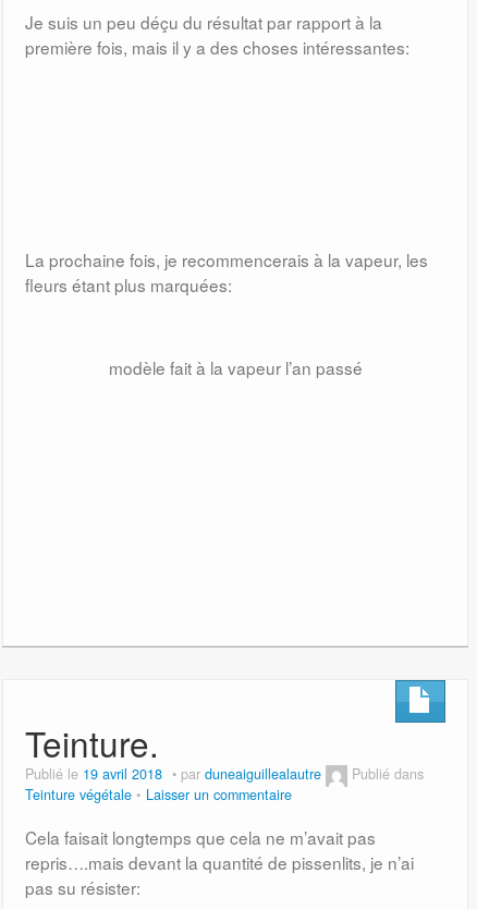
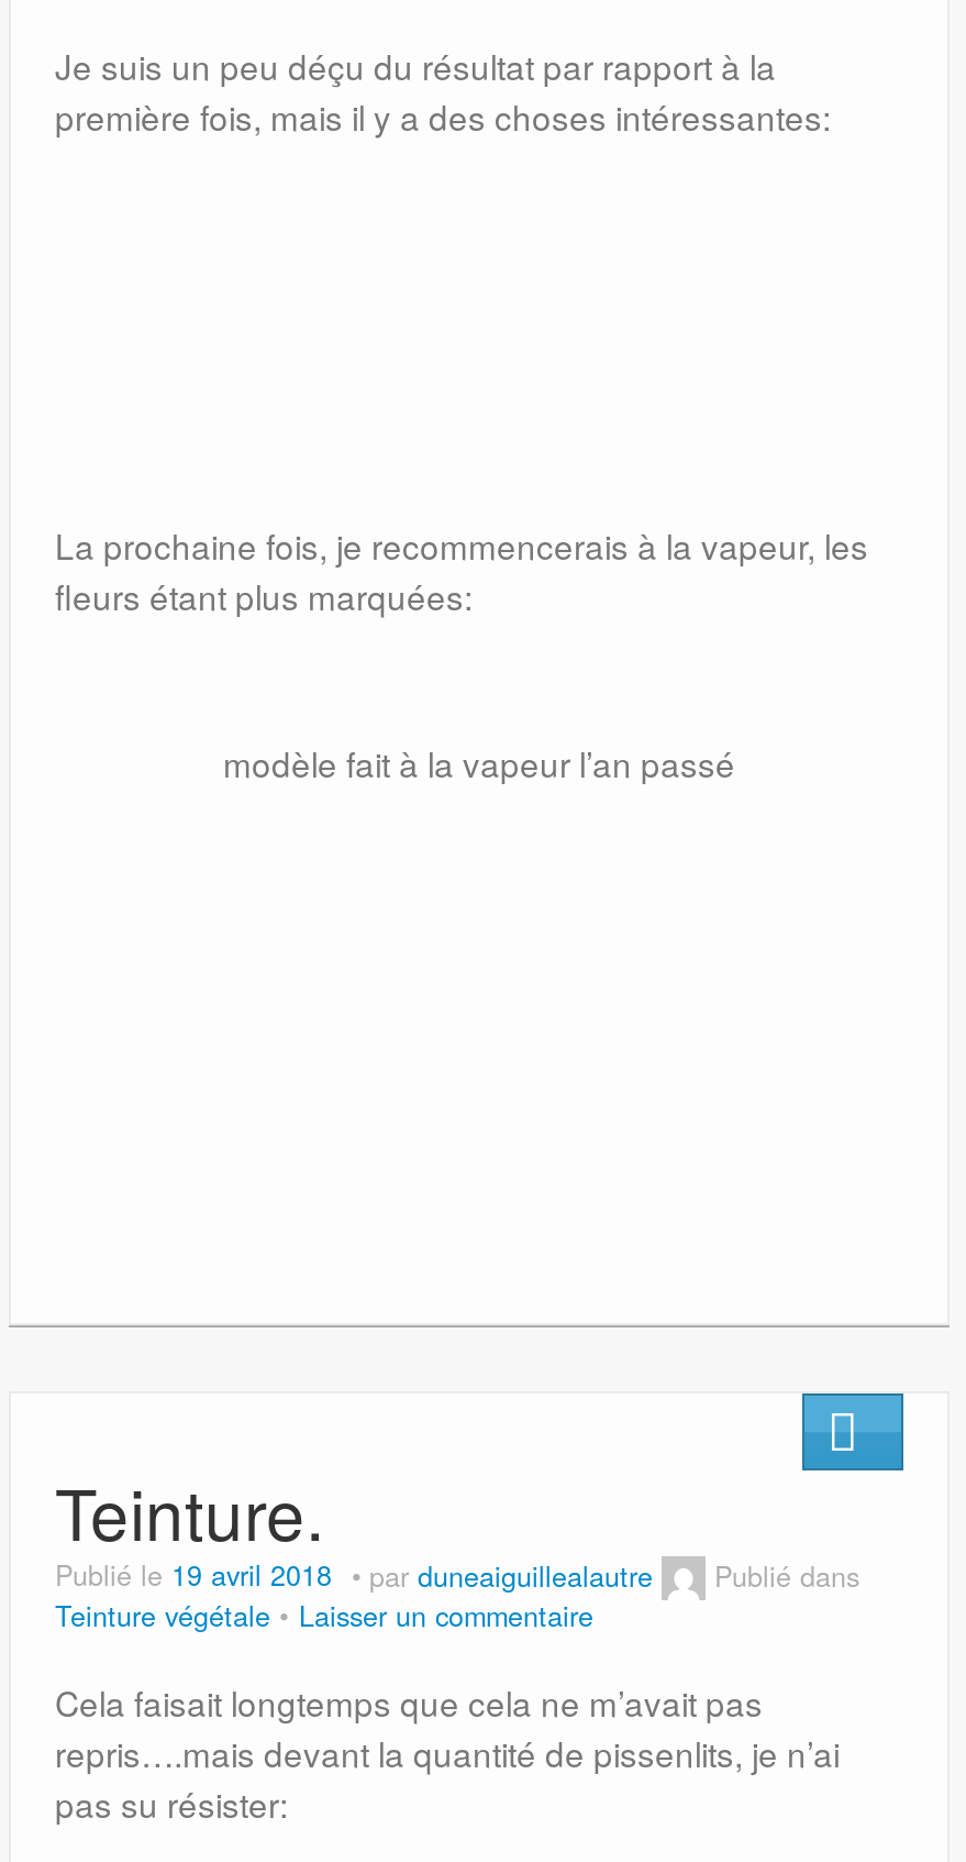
[396,679,444,714] [image] -> [800,1390,906,1474] [image]

